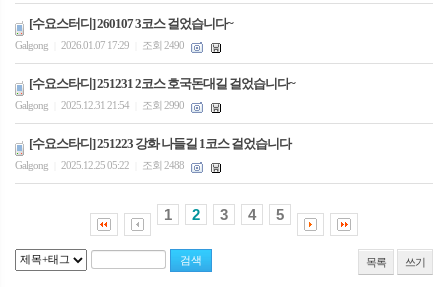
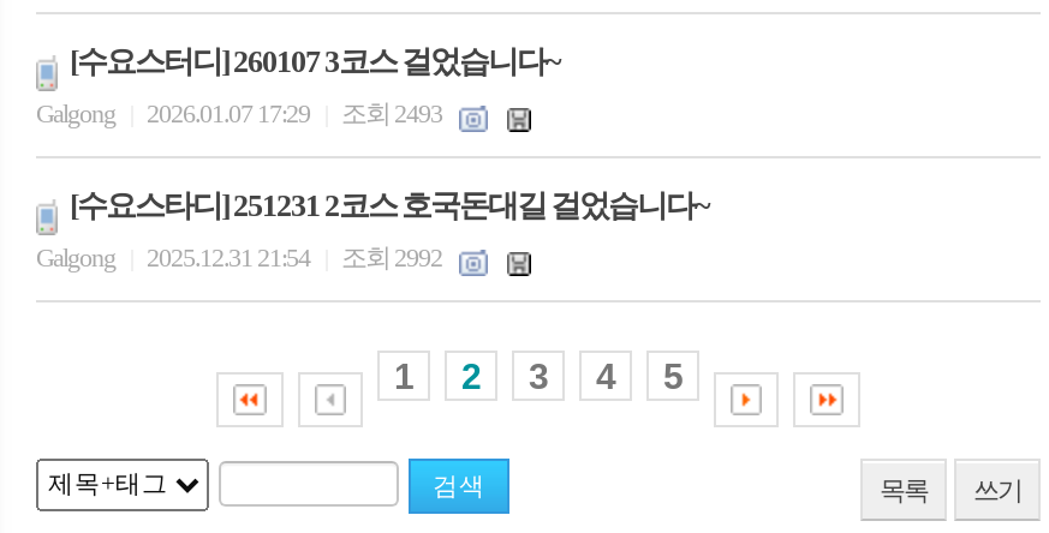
[15,39,186,51] Galgong 2026.01.07 17:29 조회 2490 -> [36,99,447,127] Galgong 2026.01.07 17:29 조회 2493
[15,99,291,171] 조회 2990 | [수요스타디] 251223 강화 나들길 1코스 걸었습니다 | Galgong | 2025.12.25 05:22 | 조회 2488 -> [336,243,447,272] 조회 2992

